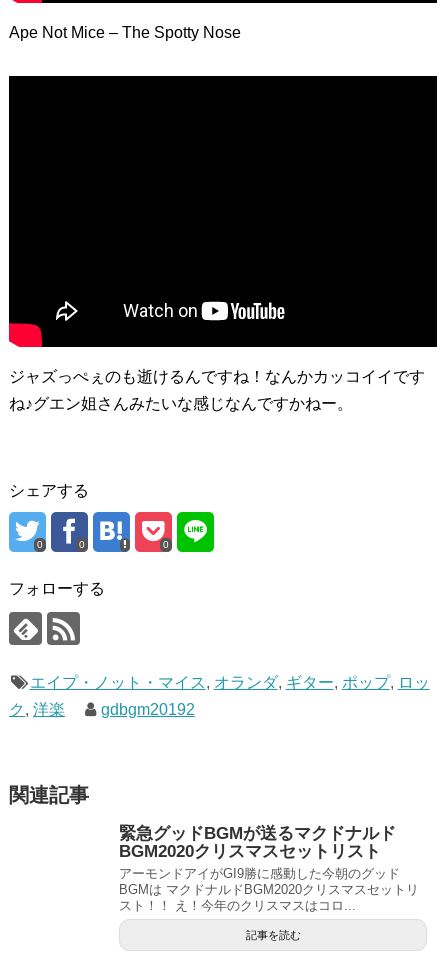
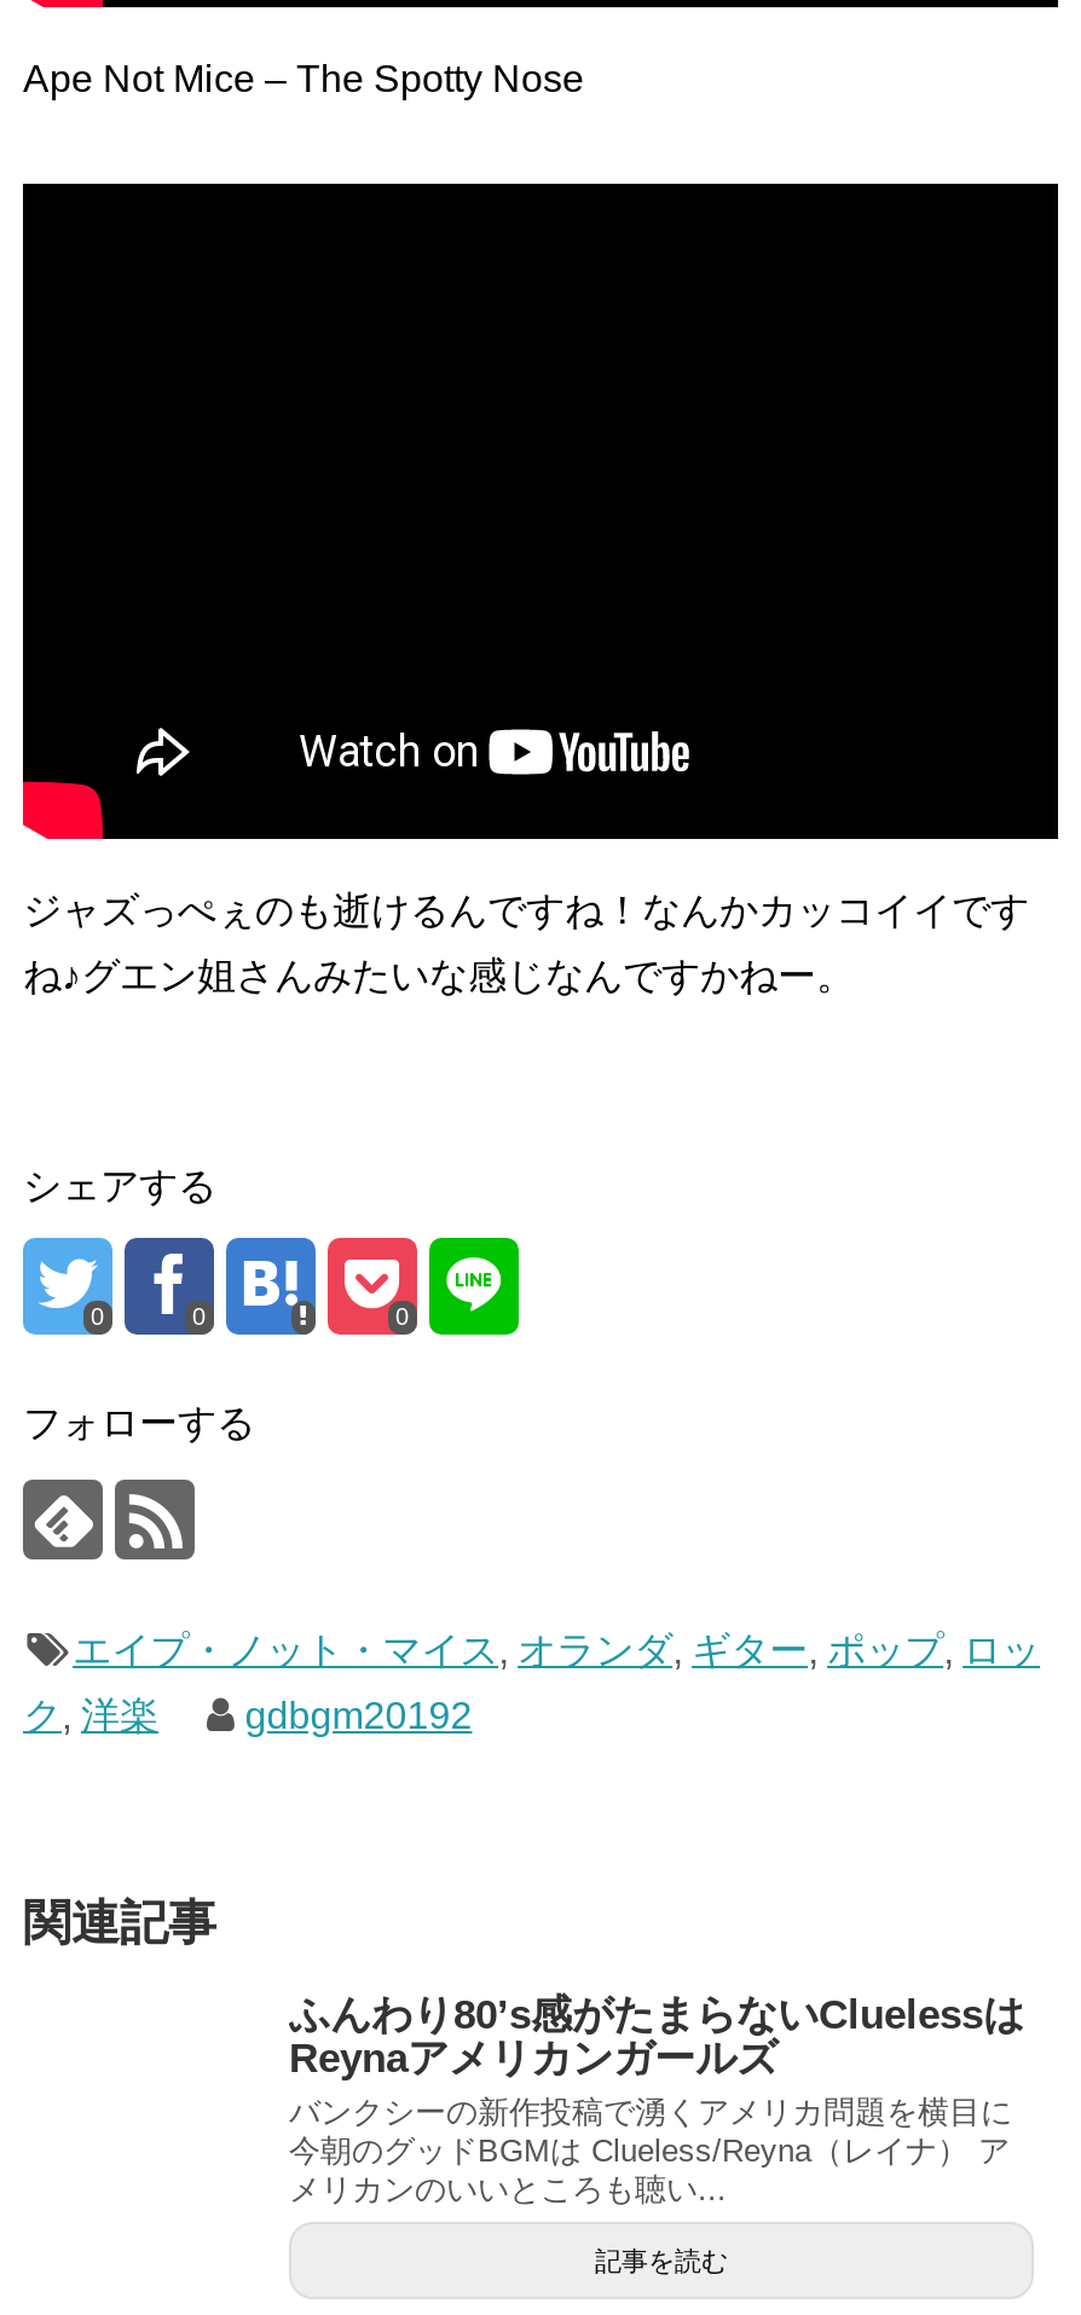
[119,824,419,913] 緊急グッドBGMが送るマクドナルド | BGM2020クリスマスセットリスト | アーモンドアイがGI9勝に感動した今朝のグッド | BGMは マクドナルドBGM2020クリスマスセットリ | スト！！ え！今年のクリスマスはコロ... -> [289,1992,1024,2207] ふんわり80’s感がたまらないCluelessは | Reynaアメリカンガールズ | バンクシーの新作投稿で湧くアメリカ問題を横目に | 今朝のグッドBGMは Clueless/Reyna（レイナ） ア | メリカンのいいところも聴い...

